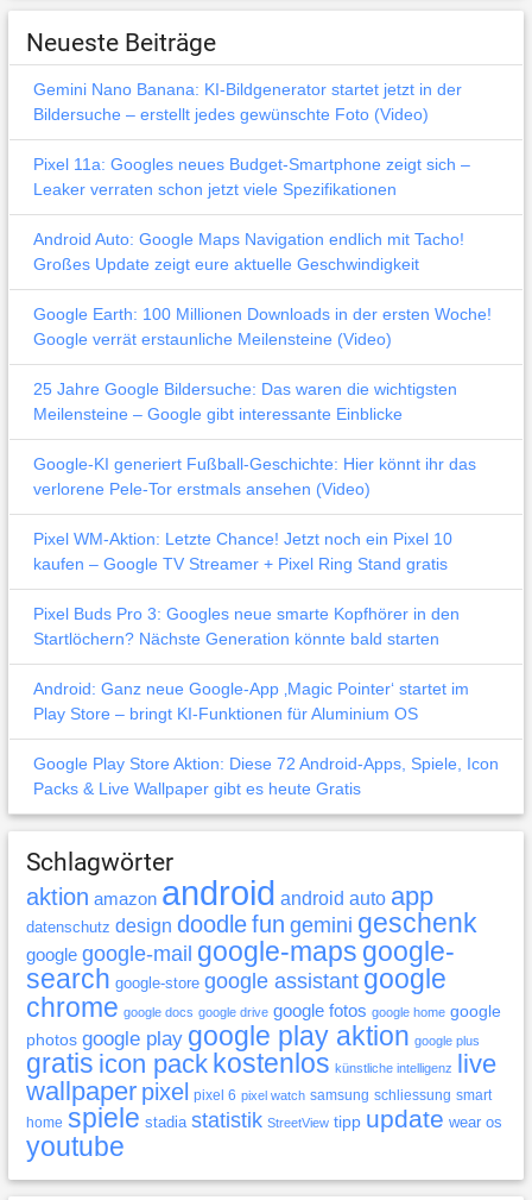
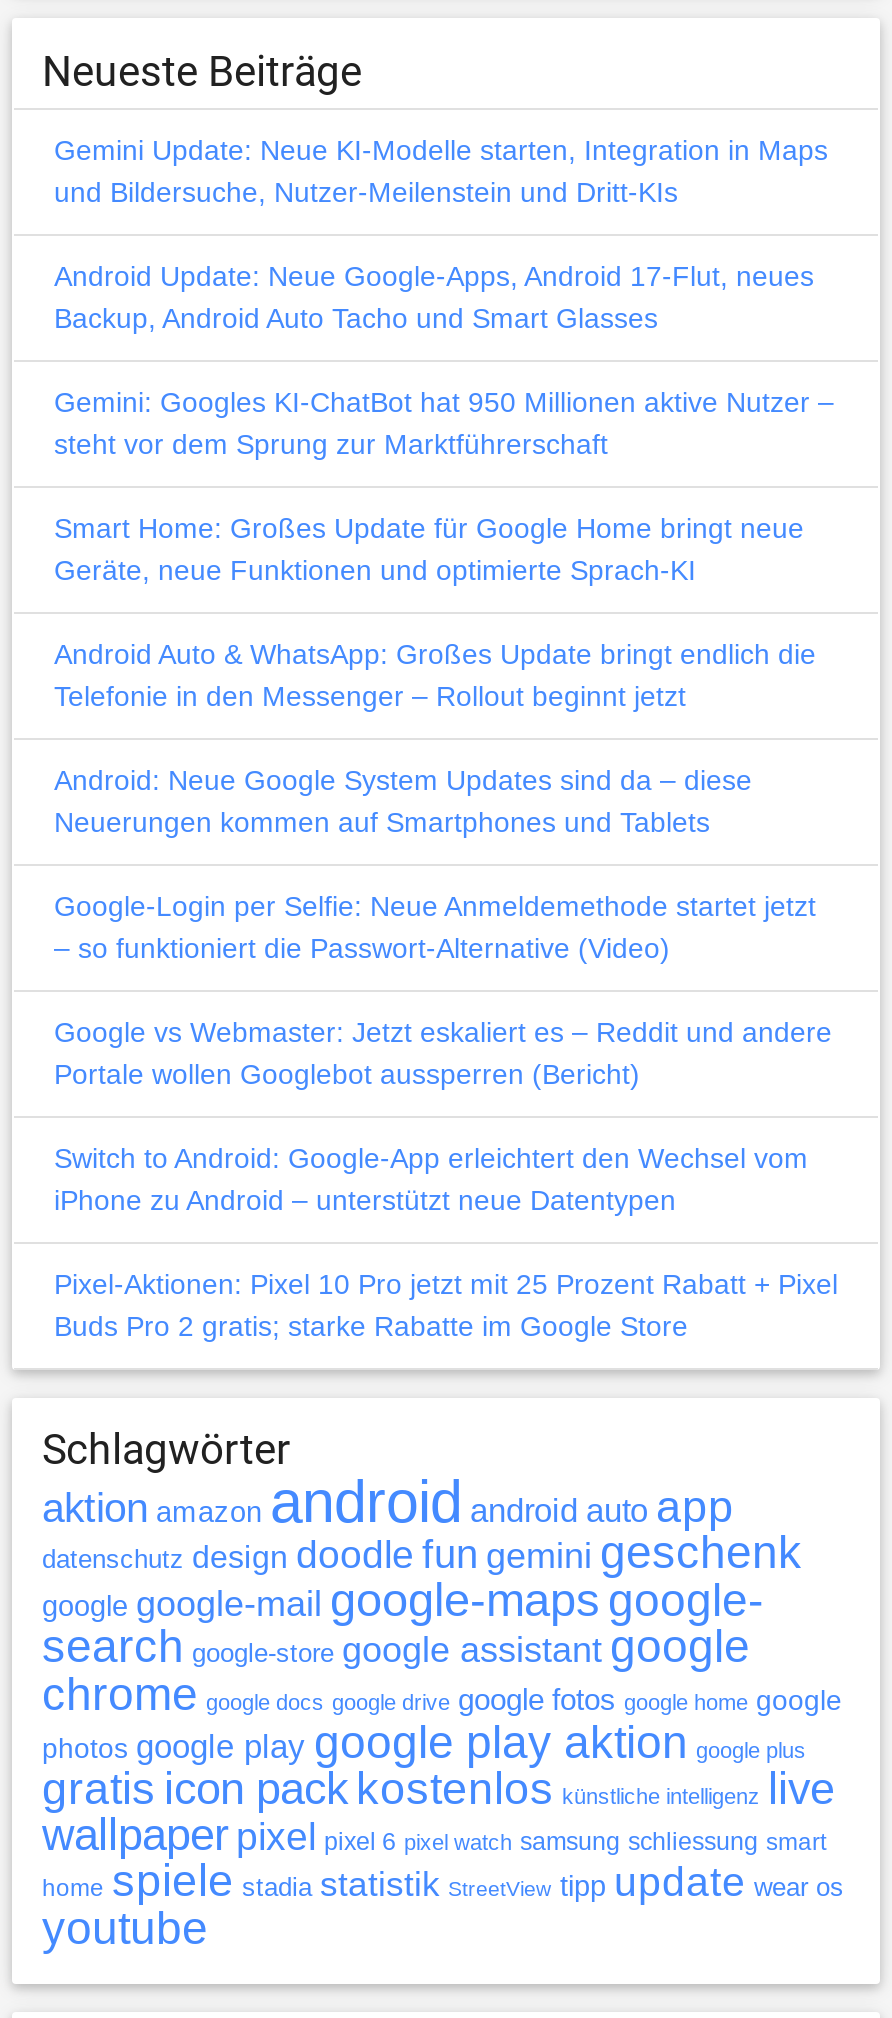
[33,79,462,123] Gemini Nano Banana: KI-Bildgenerator startet jetzt in der | Bildersuche – erstellt jedes gewünschte Foto (Video) -> [54,134,828,208] Gemini Update: Neue KI-Modelle starten, Integration in Maps | und Bildersuche, Nutzer-Meilenstein und Dritt-KIs
[33,154,470,198] Pixel 11a: Googles neues Budget-Smartphone zeigt sich – | Leaker verraten schon jetzt viele Spezifikationen -> [54,260,814,334] Android Update: Neue Google-Apps, Android 17-Flut, neues | Backup, Android Auto Tacho und Smart Glasses
[33,229,464,273] Android Auto: Google Maps Navigation endlich mit Tacho! | Großes Update zeigt eure aktuelle Geschwindigkeit -> [54,386,834,460] Gemini: Googles KI-ChatBot hat 950 Millionen aktive Nutzer – | steht vor dem Sprung zur Marktführerschaft
[33,304,492,348] Google Earth: 100 Millionen Downloads in der ersten Woche! | Google verrät erstaunliche Meilensteine (Video) -> [54,512,804,586] Smart Home: Großes Update für Google Home bringt neue | Geräte, neue Funktionen und optimierte Sprach-KI
[33,379,457,423] 25 Jahre Google Bildersuche: Das waren die wichtigsten | Meilensteine – Google gibt interessante Einblicke -> [54,638,816,712] Android Auto & WhatsApp: Großes Update bringt endlich die | Telefonie in den Messenger – Rollout beginnt jetzt
[33,454,476,498] Google-KI generiert Fußball-Geschichte: Hier könnt ihr das | verlorene Pele-Tor erstmals ansehen (Video) -> [54,764,752,838] Android: Neue Google System Updates sind da – diese | Neuerungen kommen auf Smartphones und Tablets
[33,529,452,573] Pixel WM-Aktion: Letzte Chance! Jetzt noch ein Pixel 10 | kaufen – Google TV Streamer + Pixel Ring Stand gratis -> [54,890,816,964] Google-Login per Selfie: Neue Anmeldemethode startet jetzt | – so funktioniert die Passwort-Alternative (Video)
[33,604,460,648] Pixel Buds Pro 3: Googles neue smarte Kopfhörer in den | Startlöchern? Nächste Generation könnte bald starten -> [54,1016,832,1090] Google vs Webmaster: Jetzt eskaliert es – Reddit und andere | Portale wollen Googlebot aussperren (Bericht)
[33,679,469,723] Android: Ganz neue Google-App ‚Magic Pointer‘ startet im | Play Store – bringt KI-Funktionen für Aluminium OS -> [54,1142,808,1216] Switch to Android: Google-App erleichtert den Wechsel vom | iPhone zu Android – unterstützt neue Datentypen
[33,754,499,798] Google Play Store Aktion: Diese 72 Android-Apps, Spiele, Icon | Packs & Live Wallpaper gibt es heute Gratis -> [54,1268,838,1342] Pixel-Aktionen: Pixel 10 Pro jetzt mit 25 Prozent Rabatt + Pixel | Buds Pro 2 gratis; starke Rabatte im Google Store

